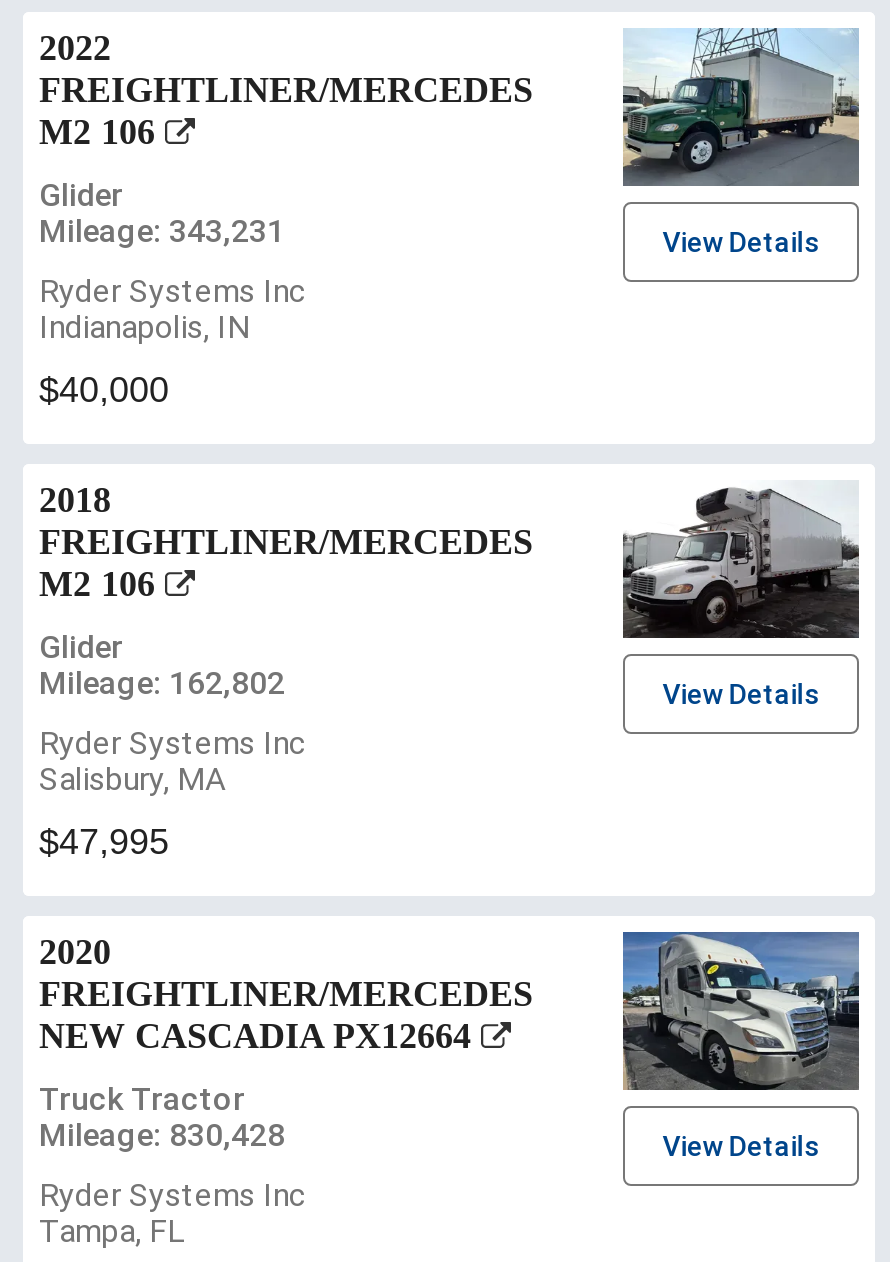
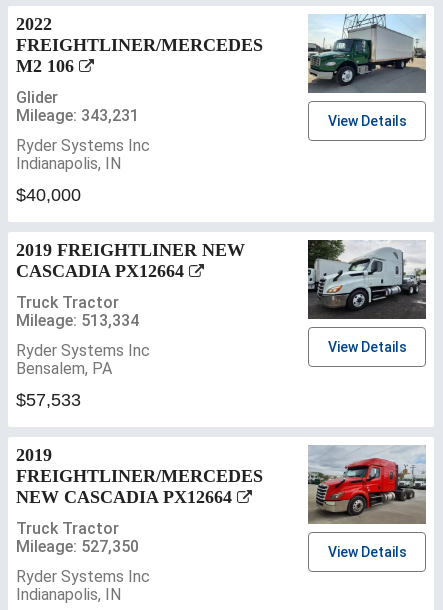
[39,480,533,604] 2018 | FREIGHTLINER/MERCEDES | M2 106 -> [16,240,245,281] 2019 FREIGHTLINER NEW | CASCADIA PX12664
[623,480,859,634] [image] -> [307,239,427,319] [image]
[39,628,285,702] Glider | Mileage: 162,802 -> [16,293,139,330] Truck Tractor | Mileage: 513,334
[39,760,225,798] Salisbury, MA -> [16,359,112,378] Bensalem, PA
[39,822,169,862] $47,995 -> [16,390,81,410] $57,533
[39,932,111,972] 2020 -> [16,445,52,465] 2019
[621,932,859,1092] [image] -> [307,446,426,525] [image]
[39,1116,285,1154] Mileage: 830,428 -> [16,537,139,556] Mileage: 527,350
[39,1212,185,1250] Tampa, FL -> [16,585,121,604] Indianapolis, IN

